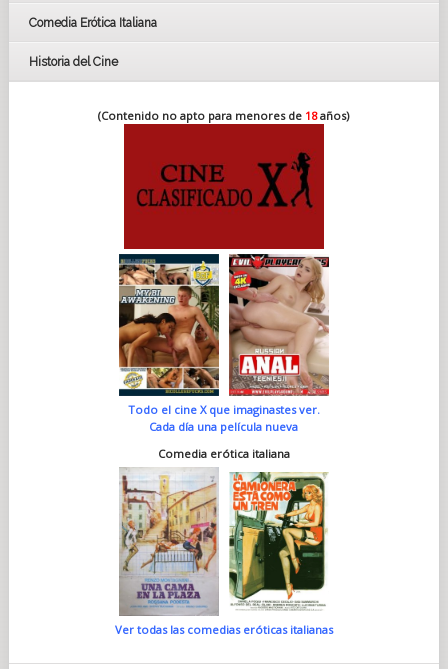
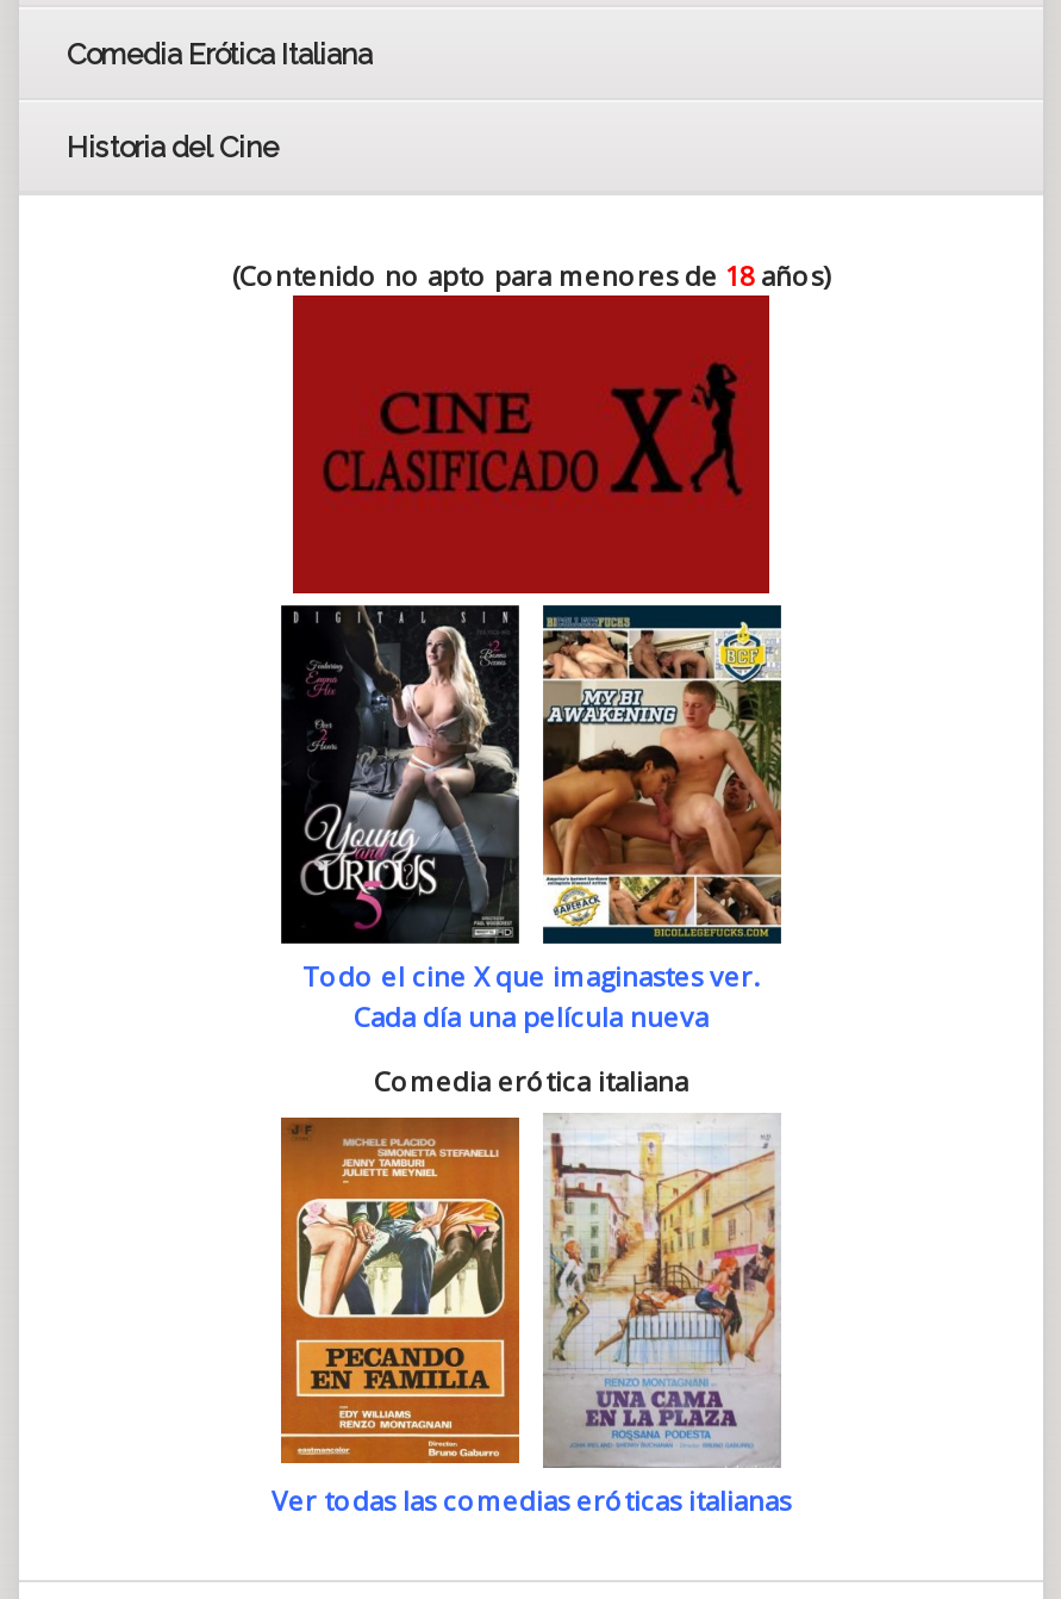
[118,254,220,396] [image] -> [279,605,522,944] [image]
[228,253,330,397] [image] -> [541,603,784,946] [image]
[119,468,219,617] [image] -> [279,1115,522,1468] [image]
[229,468,328,616] [image] -> [541,1113,781,1470] [image]

